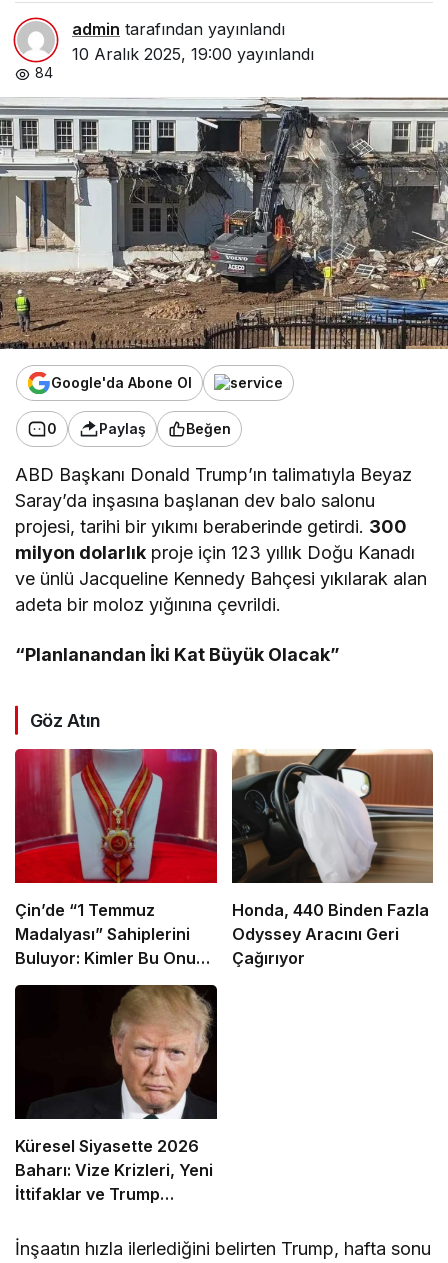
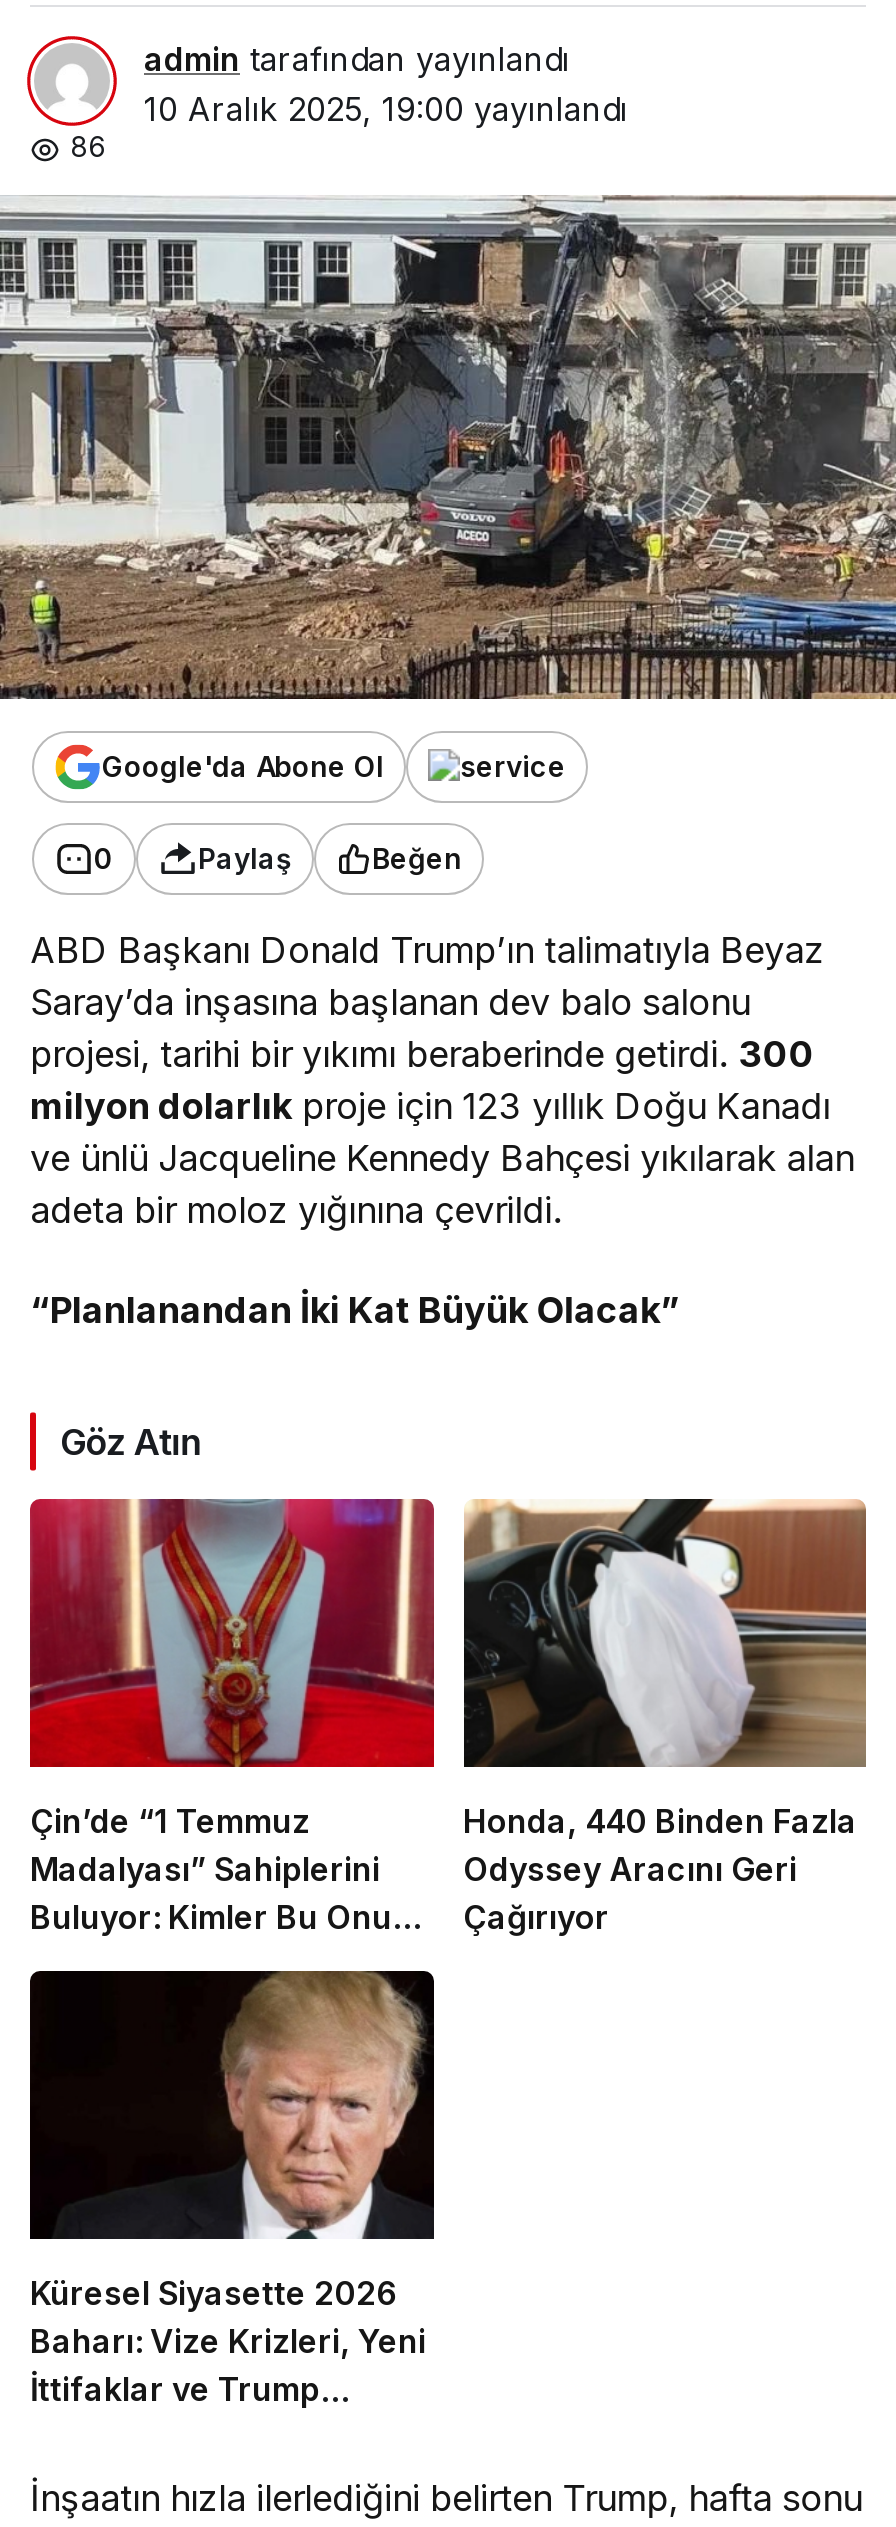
[35,64,53,81] 84 -> [70,129,106,163] 86

